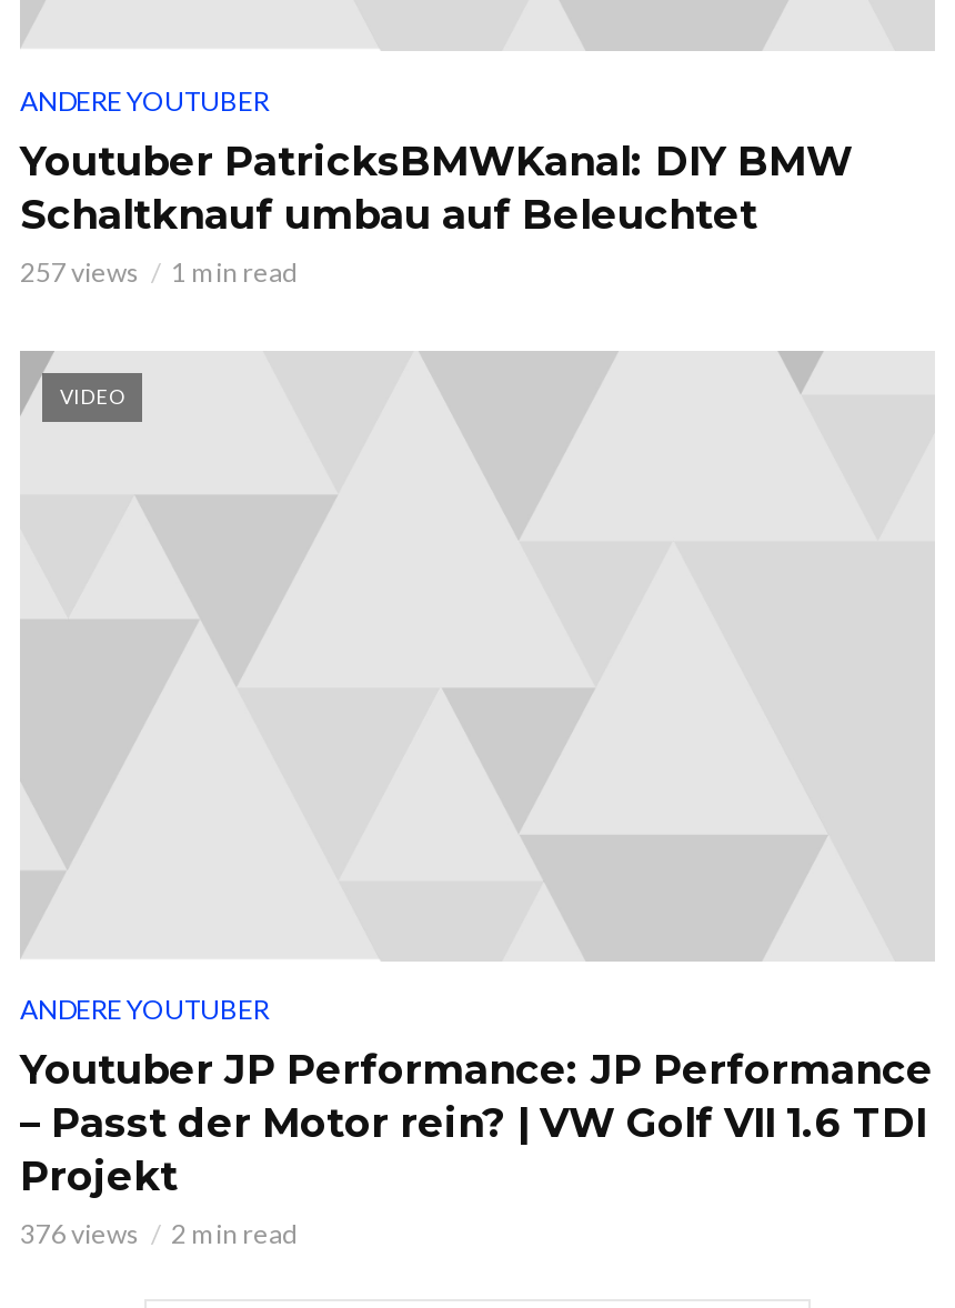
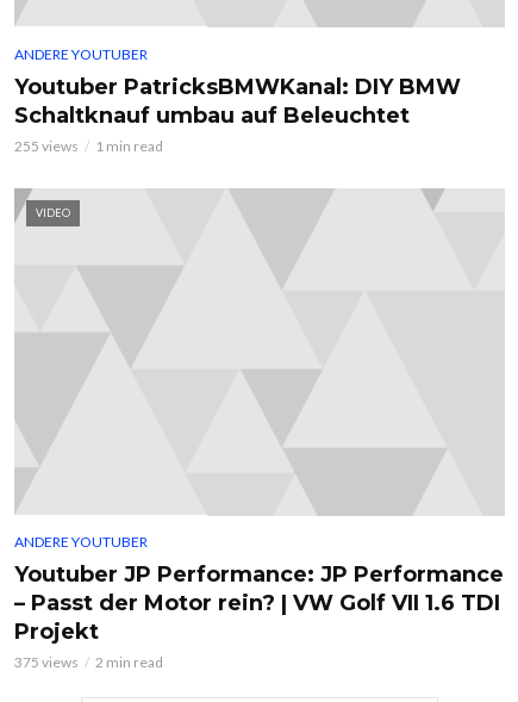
[20,255,298,288] 257 views 1 min read -> [14,137,163,155] 255 views 1 min read
[20,1217,298,1250] 376 views 2 min read -> [14,653,163,671] 375 views 2 min read

